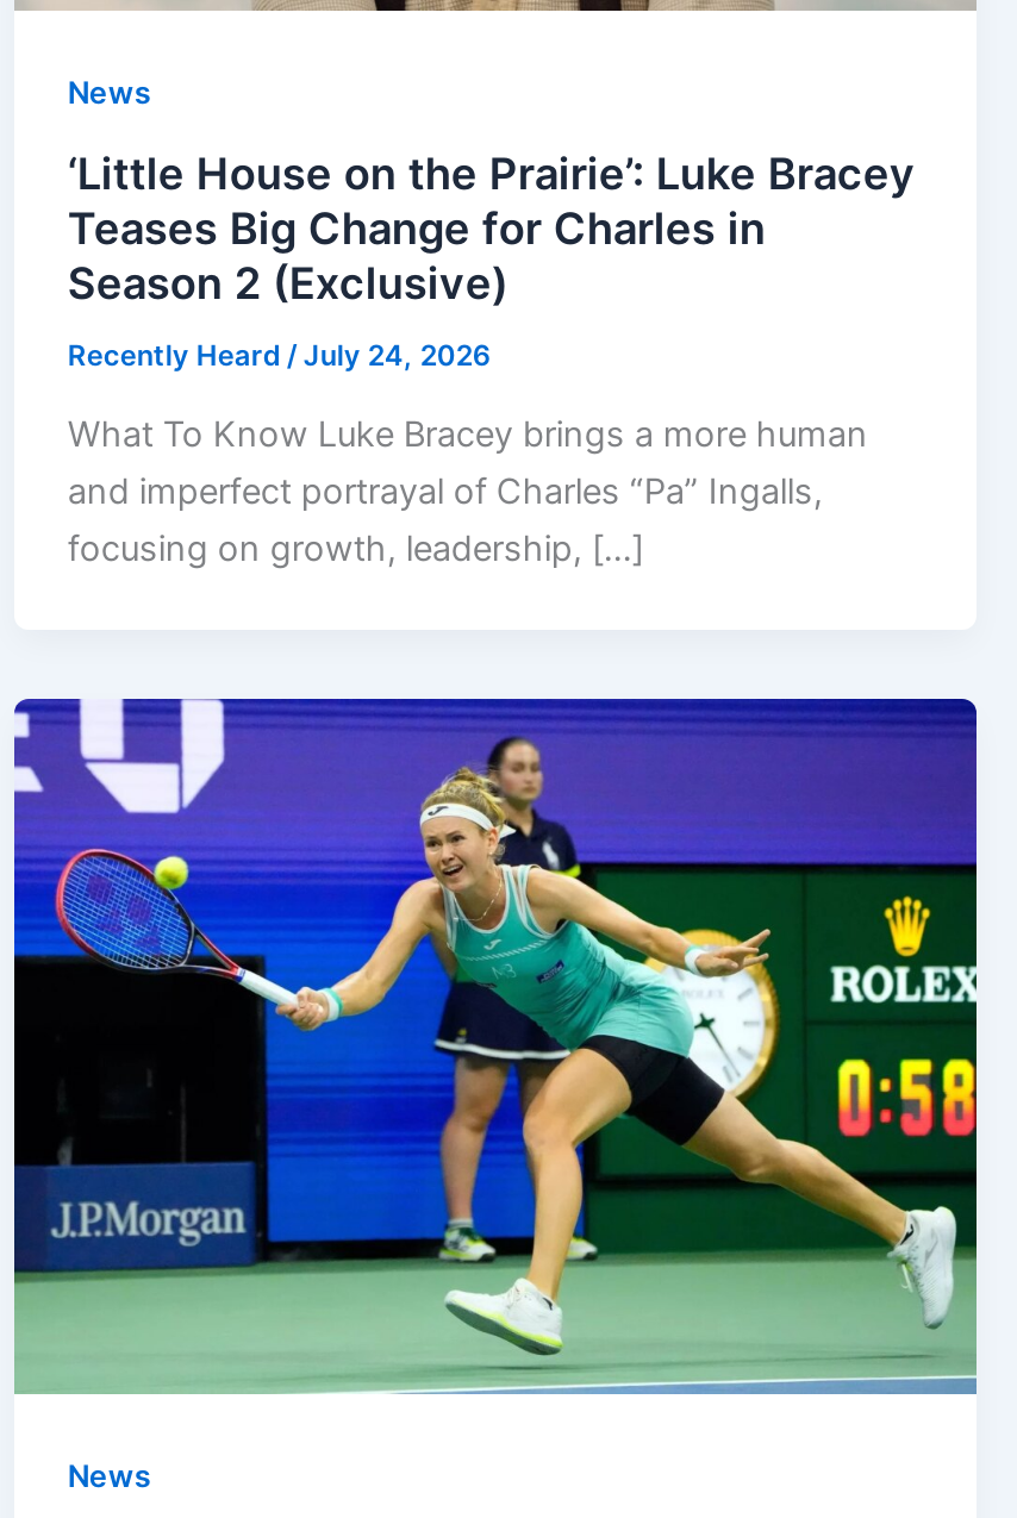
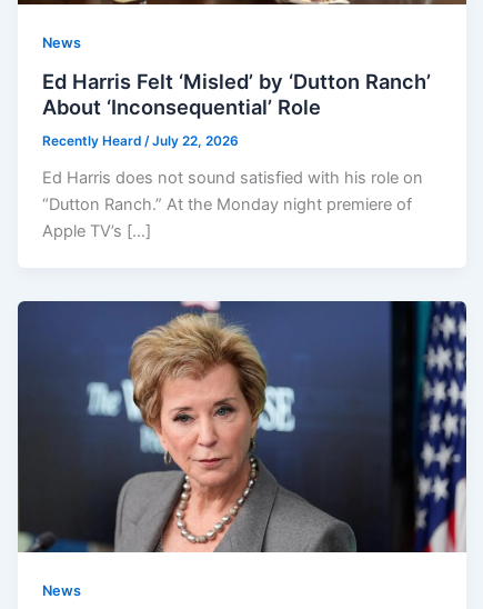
[67,147,915,309] ‘Little House on the Prairie’: Luke Bracey | Teases Big Change for Charles in | Season 2 (Exclusive) -> [43,69,431,119] Ed Harris Felt ‘Misled’ by ‘Dutton Ranch’ | About ‘Inconsequential’ Role
[67,340,491,373] Recently Heard / July 24, 2026 -> [43,133,239,149] Recently Heard / July 22, 2026
[67,413,868,571] What To Know Luke Bracey brings a more human | and imperfect portrayal of Charles “Pa” Ingalls, | focusing on growth, leadership, […] -> [43,167,423,241] Ed Harris does not sound satisfied with his role on | “Dutton Ranch.” At the Monday night premiere of | Apple TV’s […]
[12,695,979,1395] [image] -> [17,300,467,553] [image]

